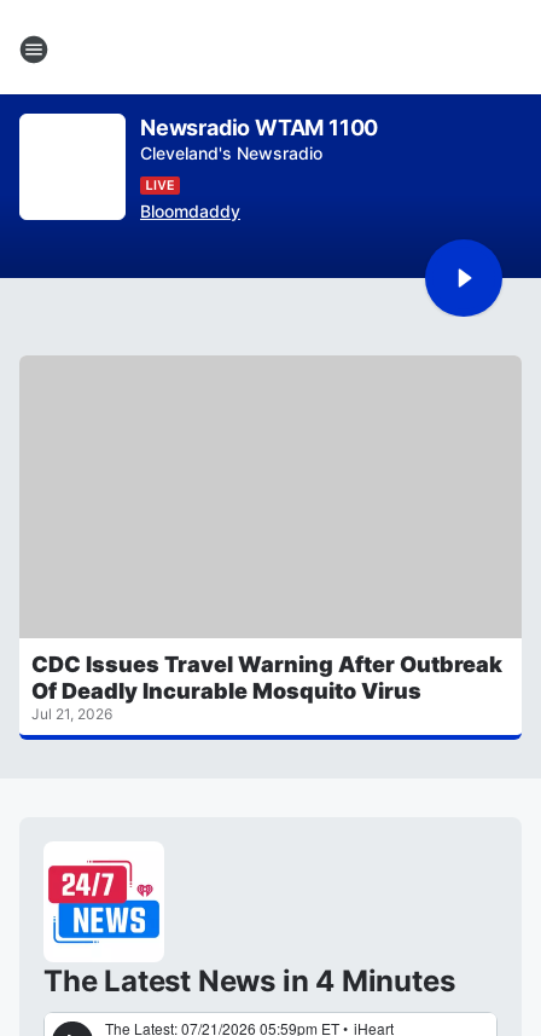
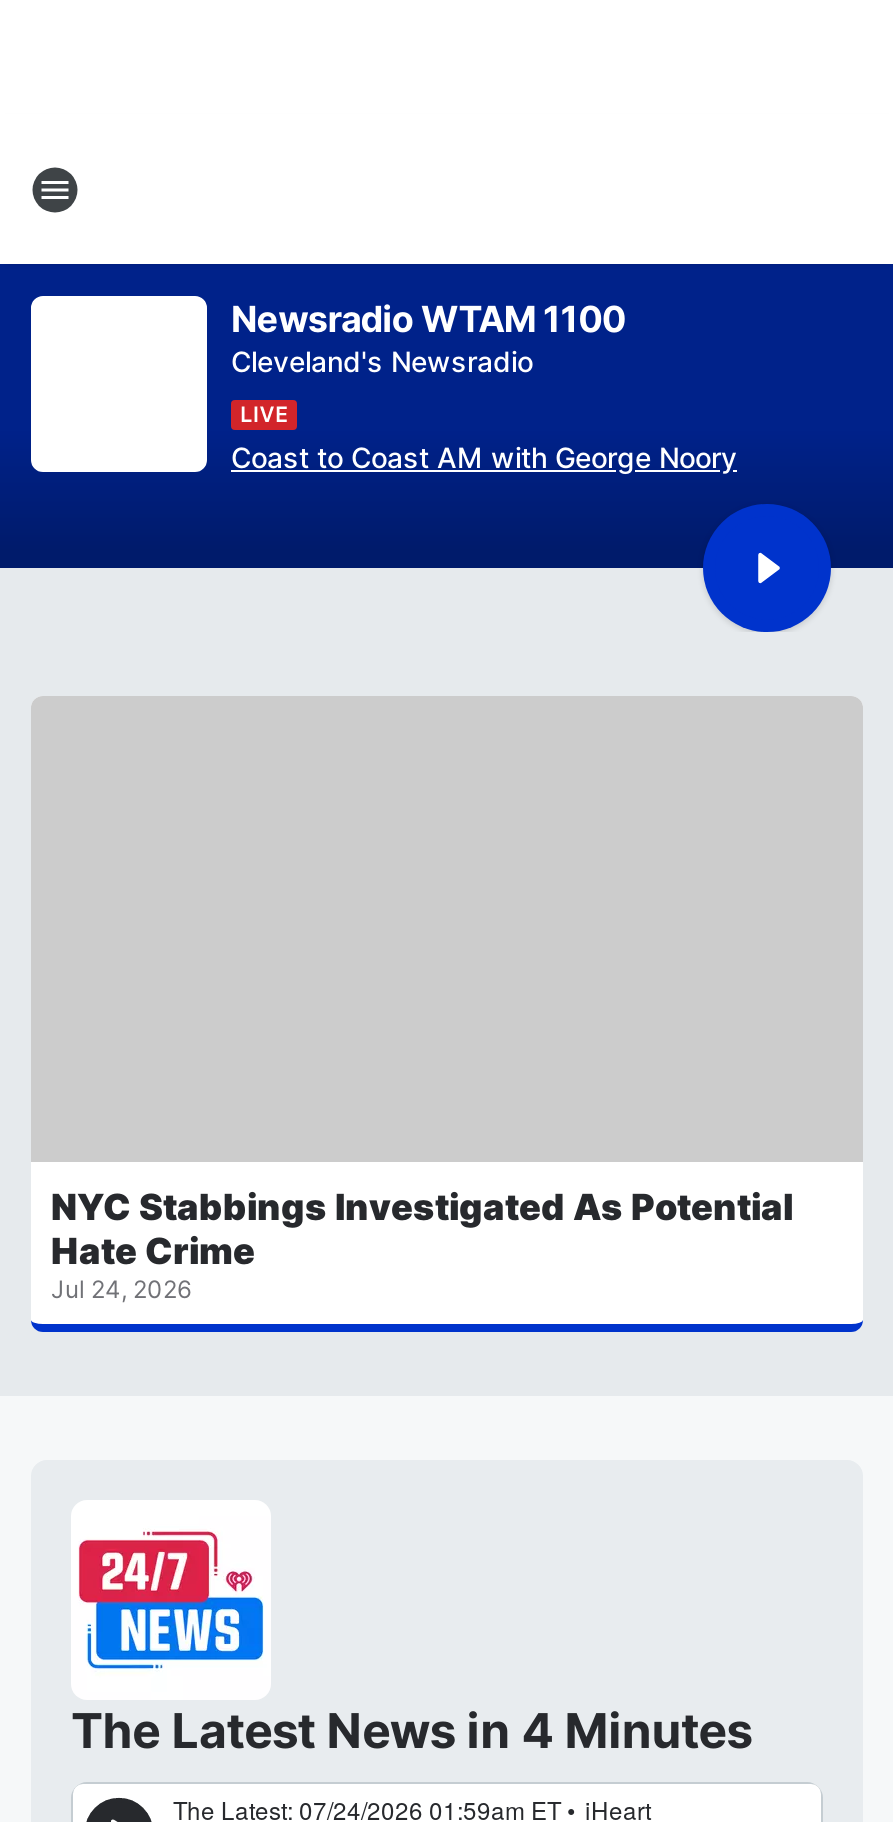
[140,201,240,221] Bloomdaddy -> [231,440,737,474] Coast to Coast AM with George Noory
[31,652,502,723] CDC Issues Travel Warning After Outbreak | Of Deadly Incurable Mosquito Virus | Jul 21, 2026 -> [51,1186,793,1304] NYC Stabbings Investigated As Potential | Hate Crime | Jul 24, 2026

